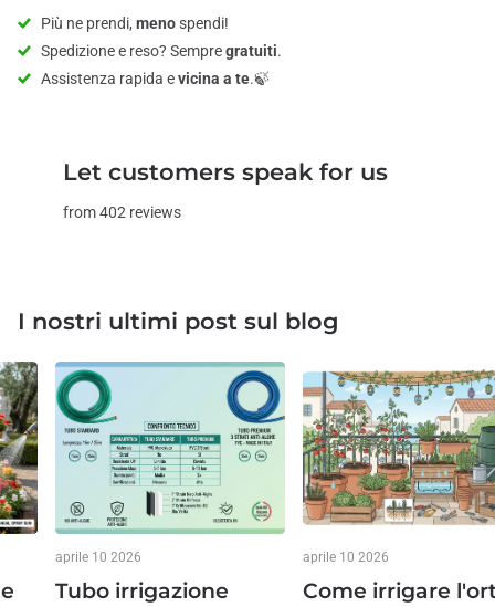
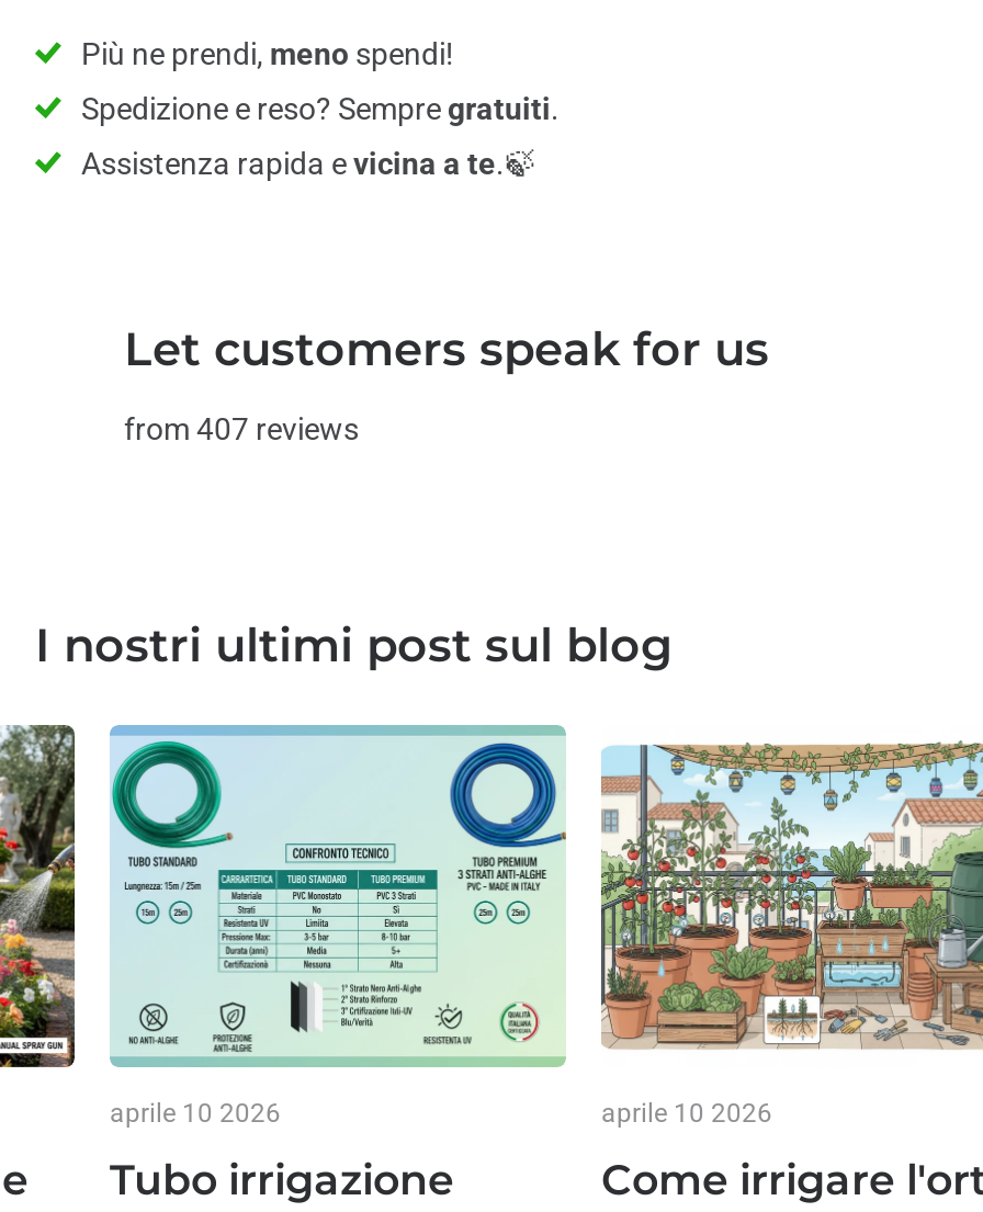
[62,203,181,221] from 402 reviews -> [124,411,359,446] from 407 reviews

